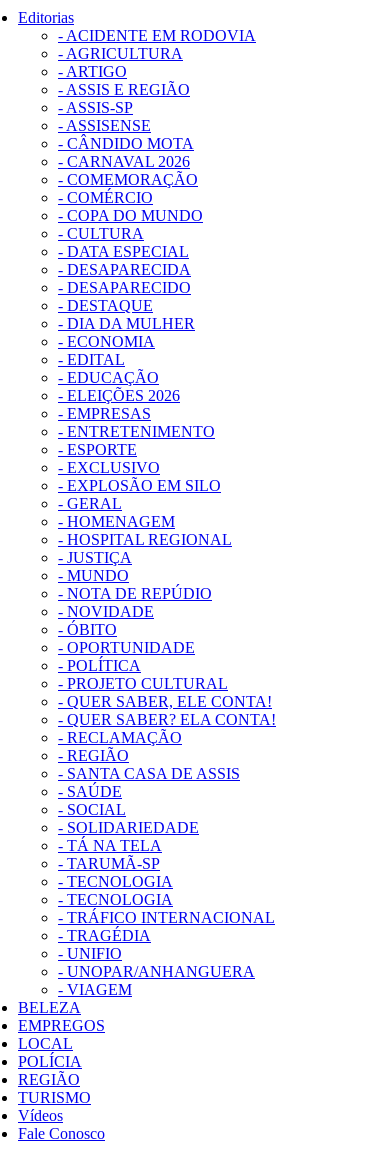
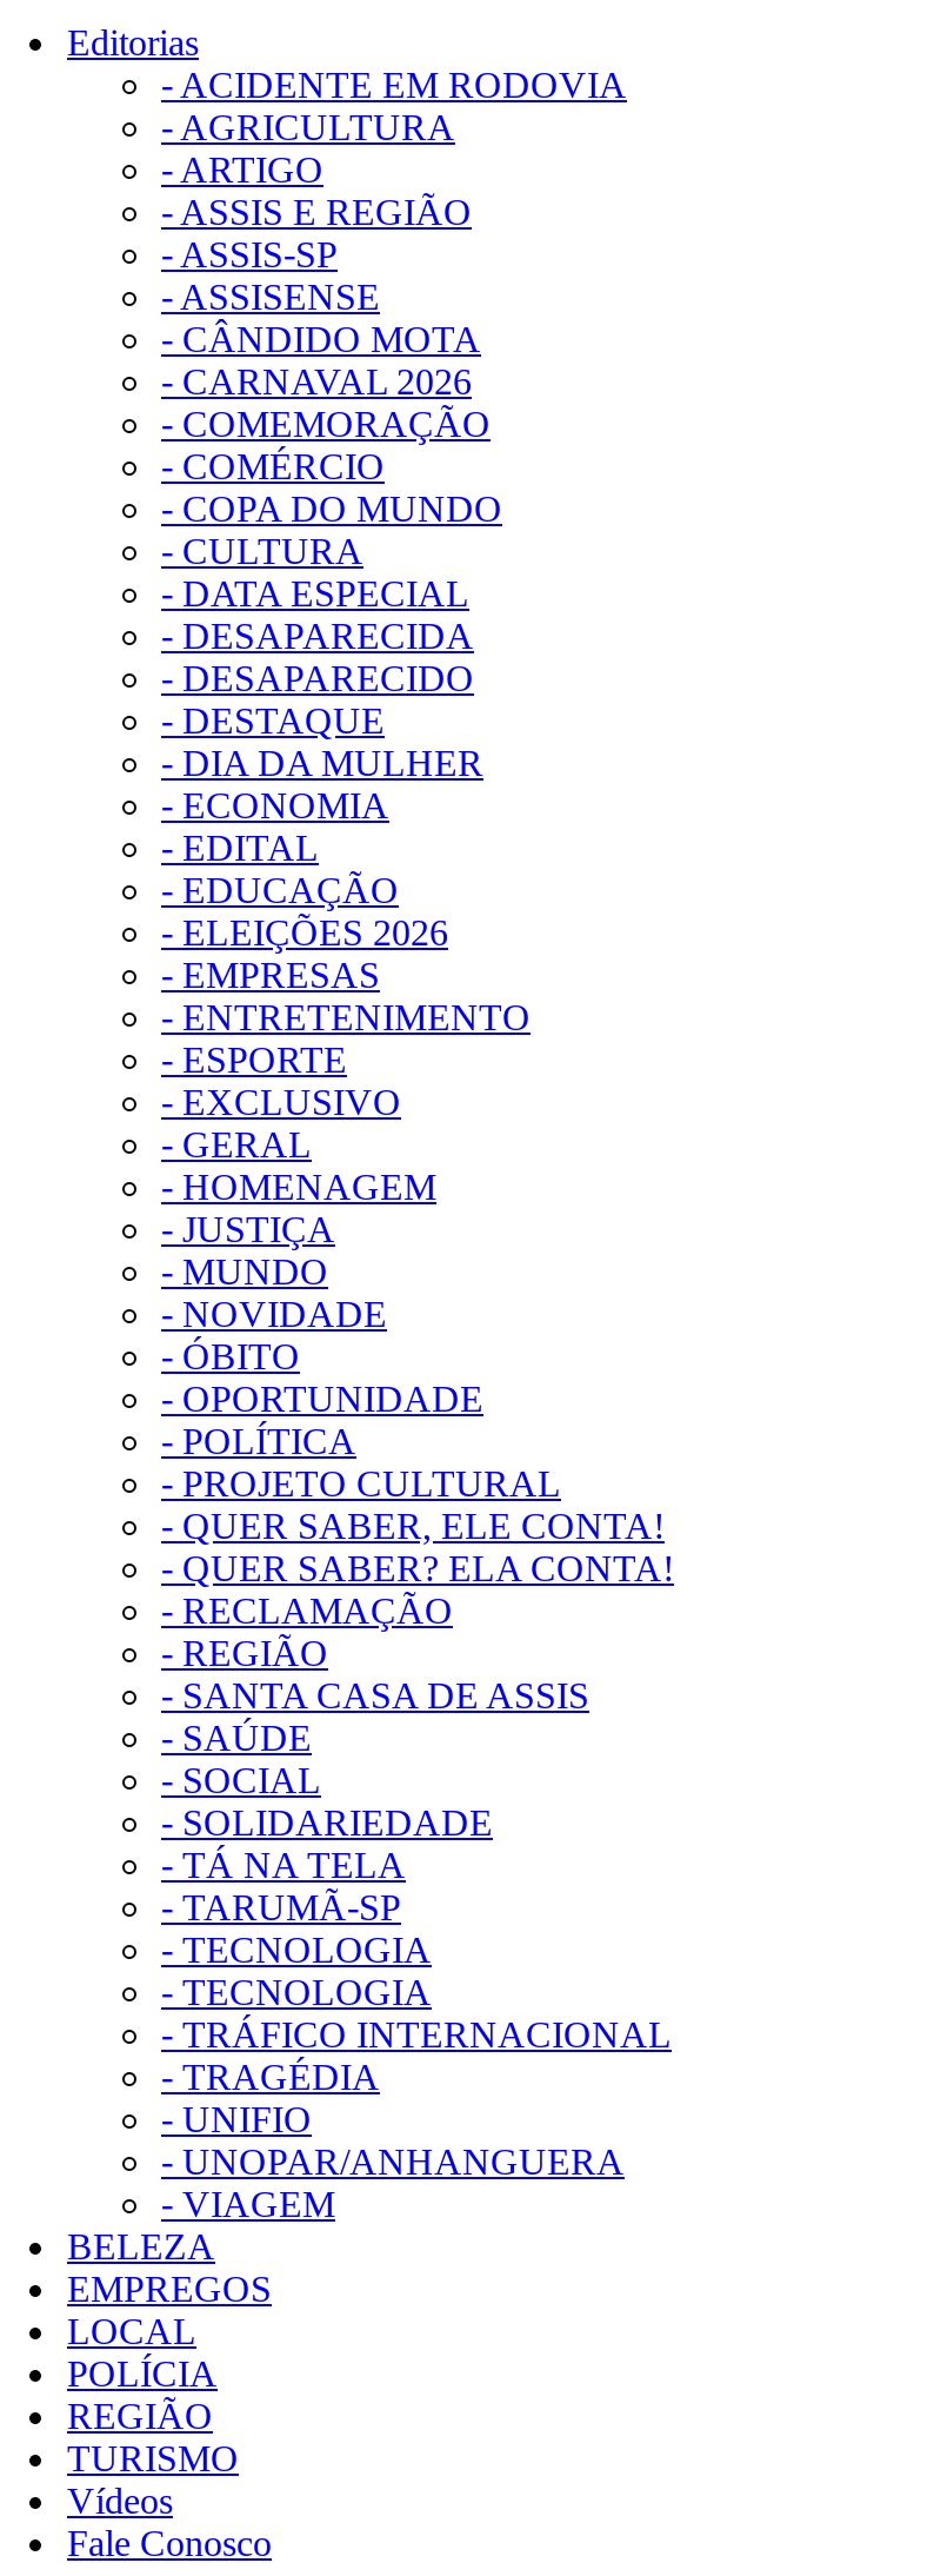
[58,477,221,494] - EXPLOSÃO EM SILO -> none
[58,531,232,548] - HOSPITAL REGIONAL -> none
[58,585,212,602] - NOTA DE REPÚDIO -> none

